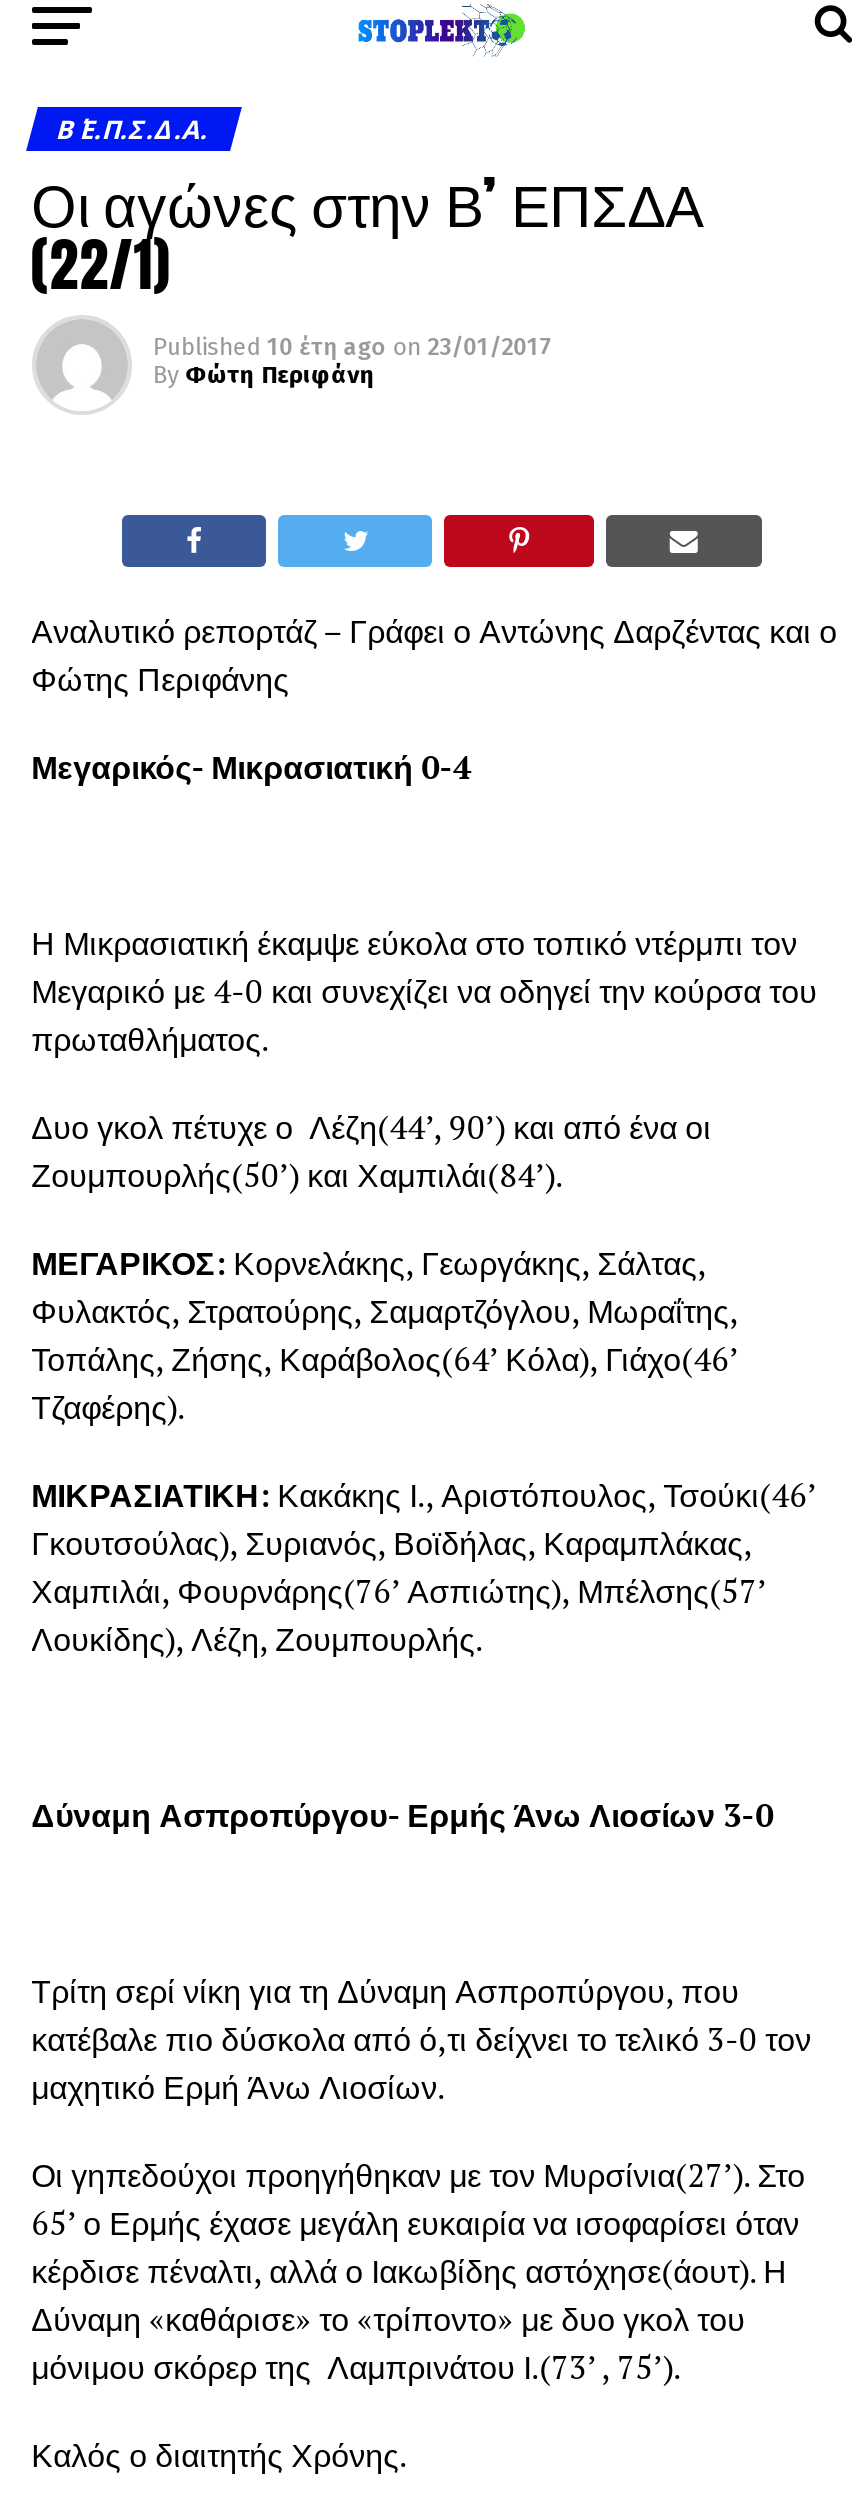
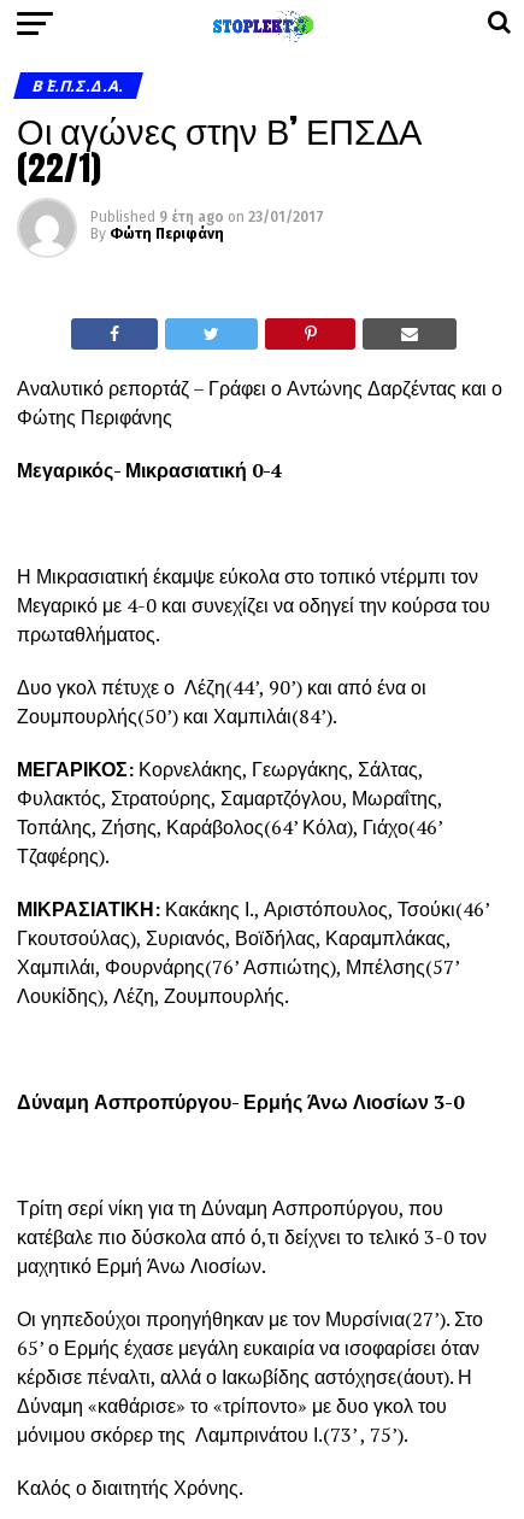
[153,333,553,361] Published 10 έτη ago on 23/01/2017 -> [90,209,324,225] Published 9 έτη ago on 23/01/2017

